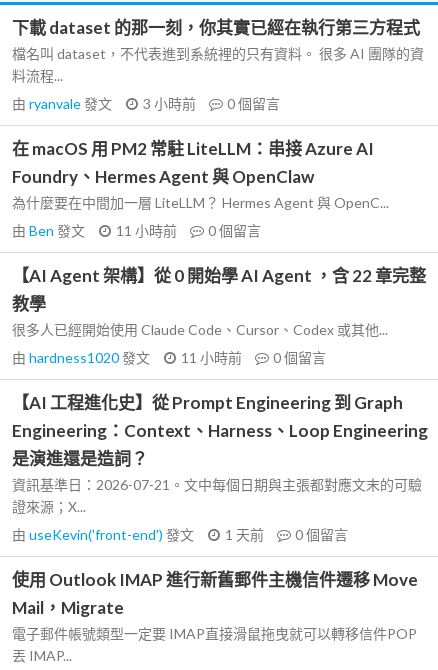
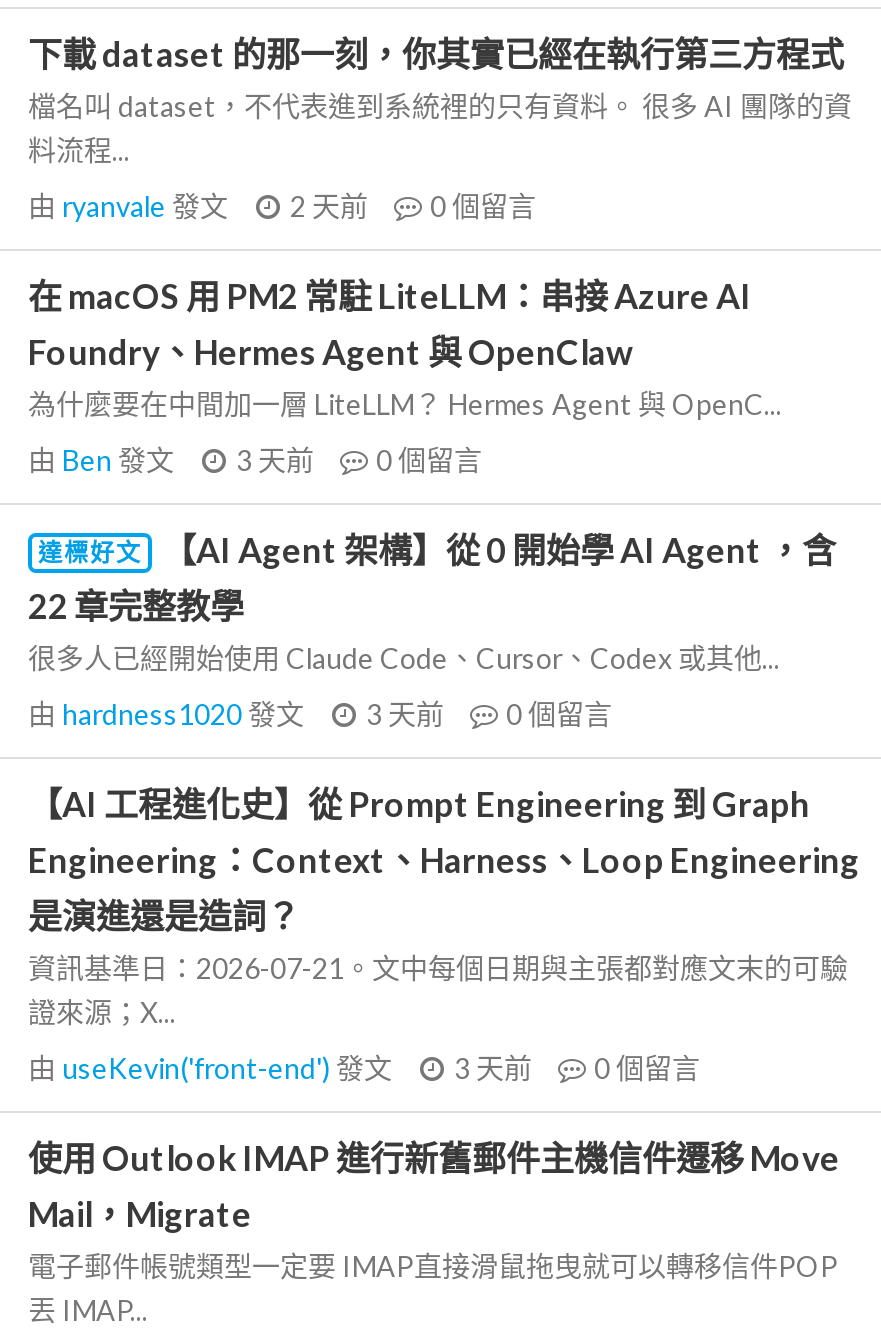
[12,95,280,112] 由ryanvale發文 3 小時前 0個留言 -> [28,189,536,223] 由ryanvale發文 2 天前 0個留言
[12,222,261,239] 由Ben發文 11 小時前 0個留言 -> [28,443,482,477] 由Ben發文 3 天前 0個留言
[12,265,426,314] 【AI Agent 架構】從 0 開始學 AI Agent ，含 22 章完整 | 教學 -> [28,529,836,627] 達標好文 | 【AI Agent 架構】從 0 開始學 AI Agent ，含 | 22 章完整教學
[12,349,326,366] 由hardness1020發文 11 小時前 0個留言 -> [28,697,612,731] 由hardness1020發文 3 天前 0個留言
[12,526,348,543] 由useKevin('front-end')發文 1 天前 0個留言 -> [28,1051,700,1085] 由useKevin('front-end')發文 3 天前 0個留言

